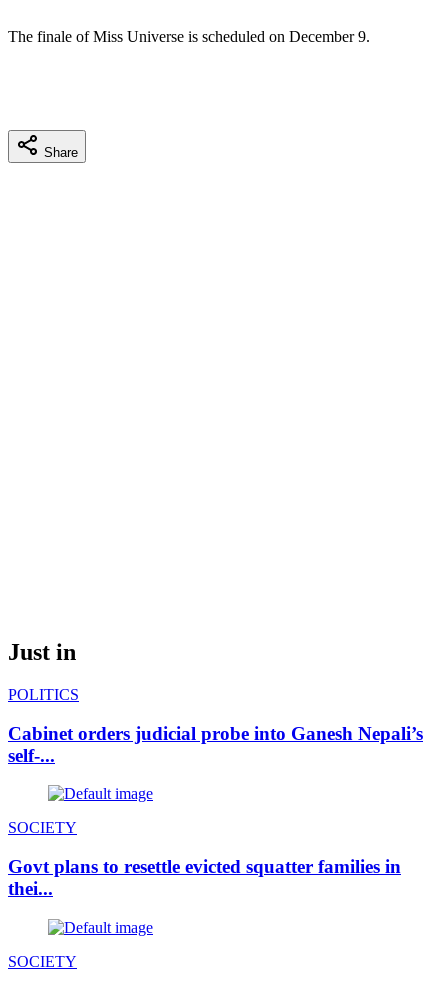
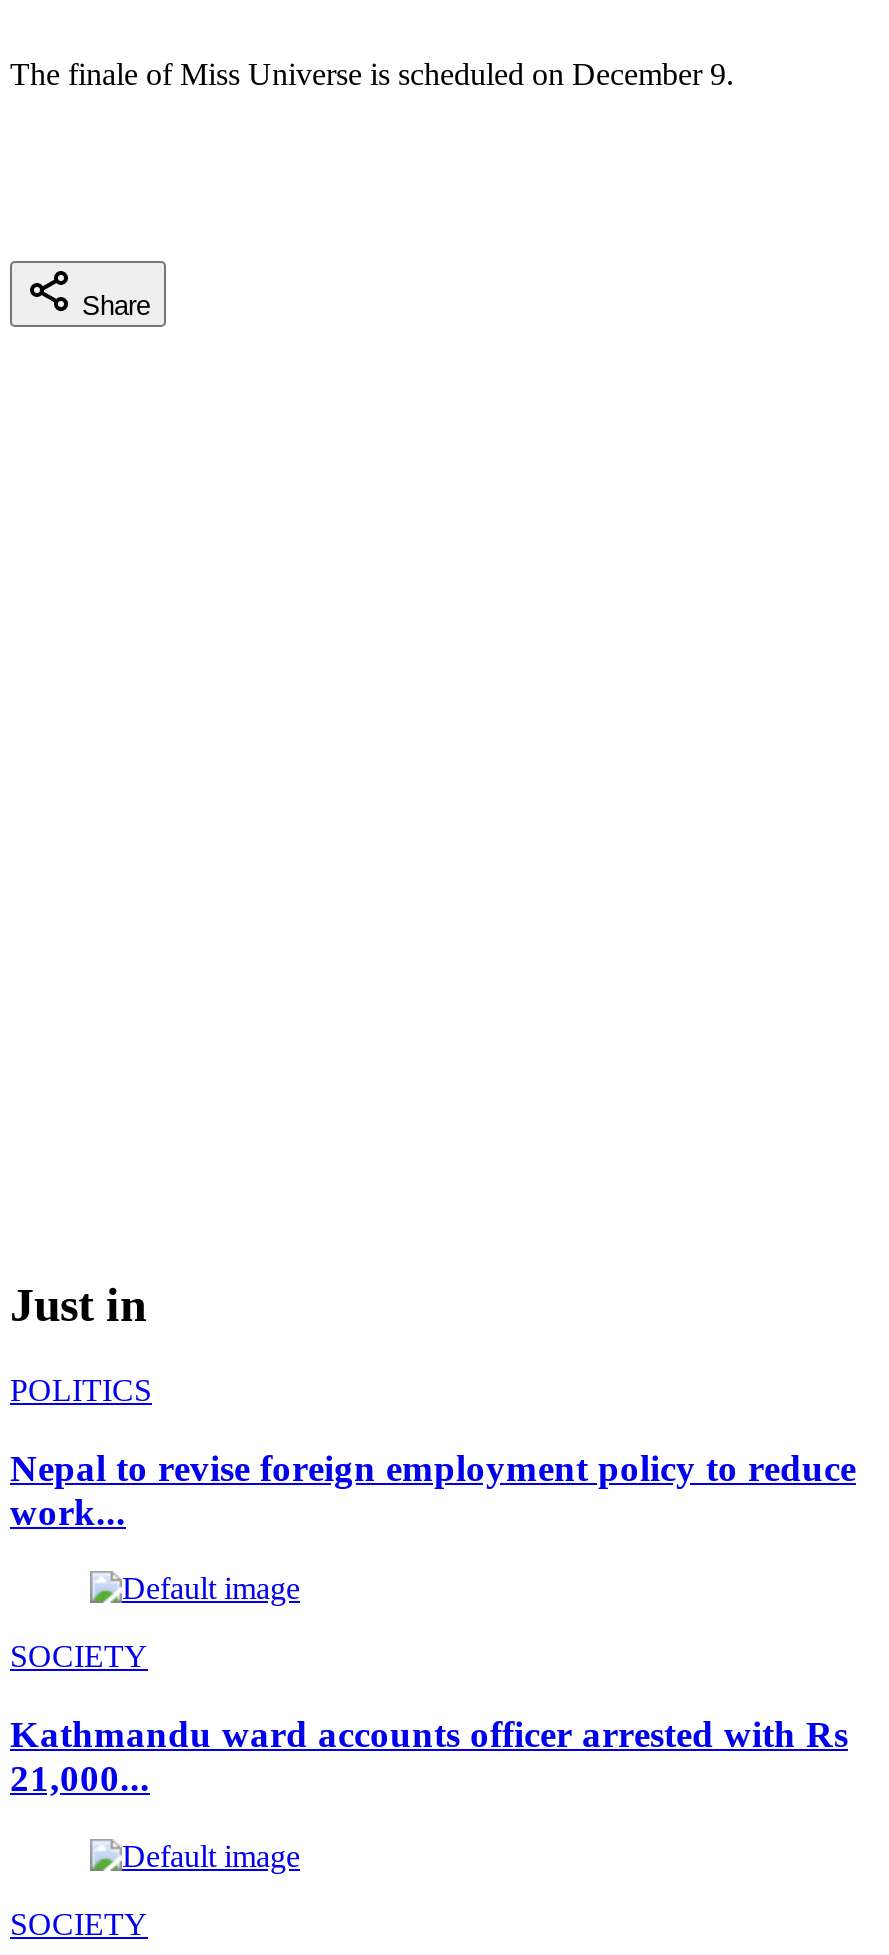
[8,723,423,766] Cabinet orders judicial probe into Ganesh Nepali’s | self-... -> [10,1446,856,1532] Nepal to revise foreign employment policy to reduce | work...
[8,856,401,899] Govt plans to resettle evicted squatter families in | thei... -> [10,1713,848,1799] Kathmandu ward accounts officer arrested with Rs | 21,000...

